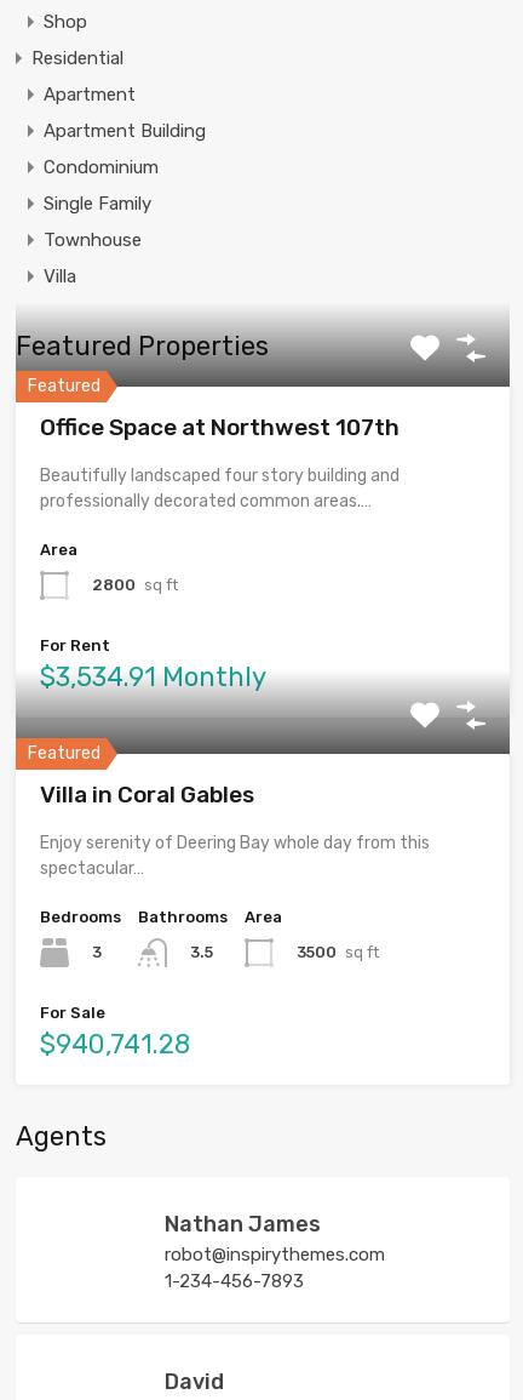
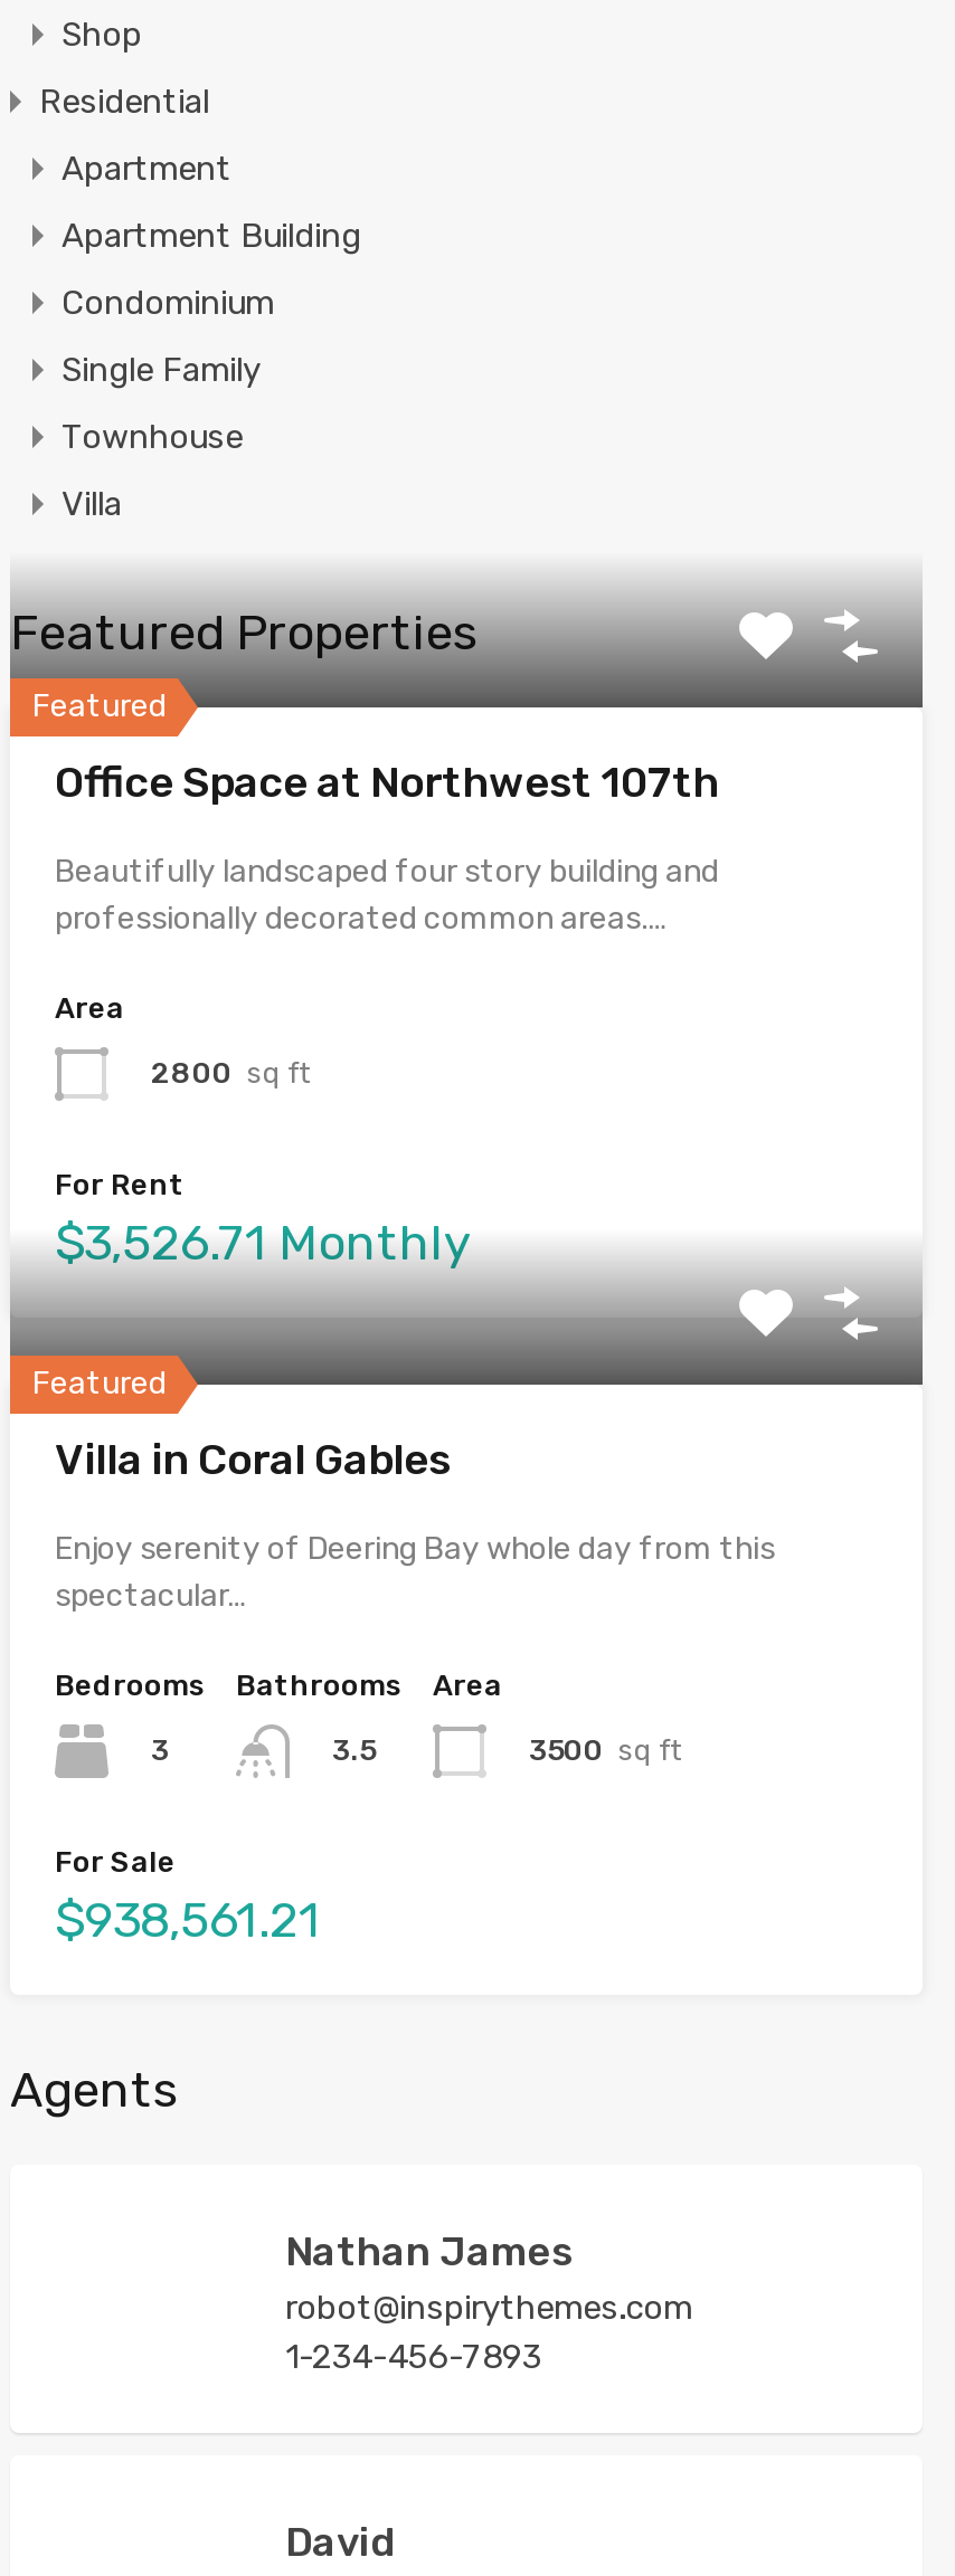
[40,661,266,693] $3,534.91 Monthly -> [55,1213,471,1273] $3,526.71 Monthly
[40,1028,190,1061] $940,741.28 -> [55,1890,321,1951] $938,561.21

